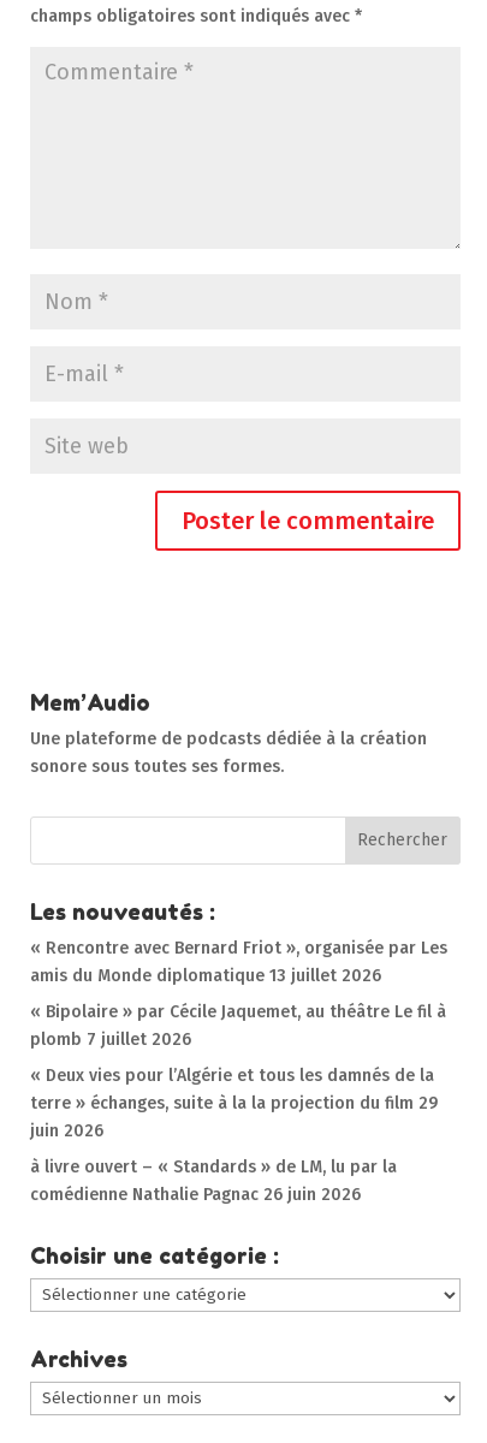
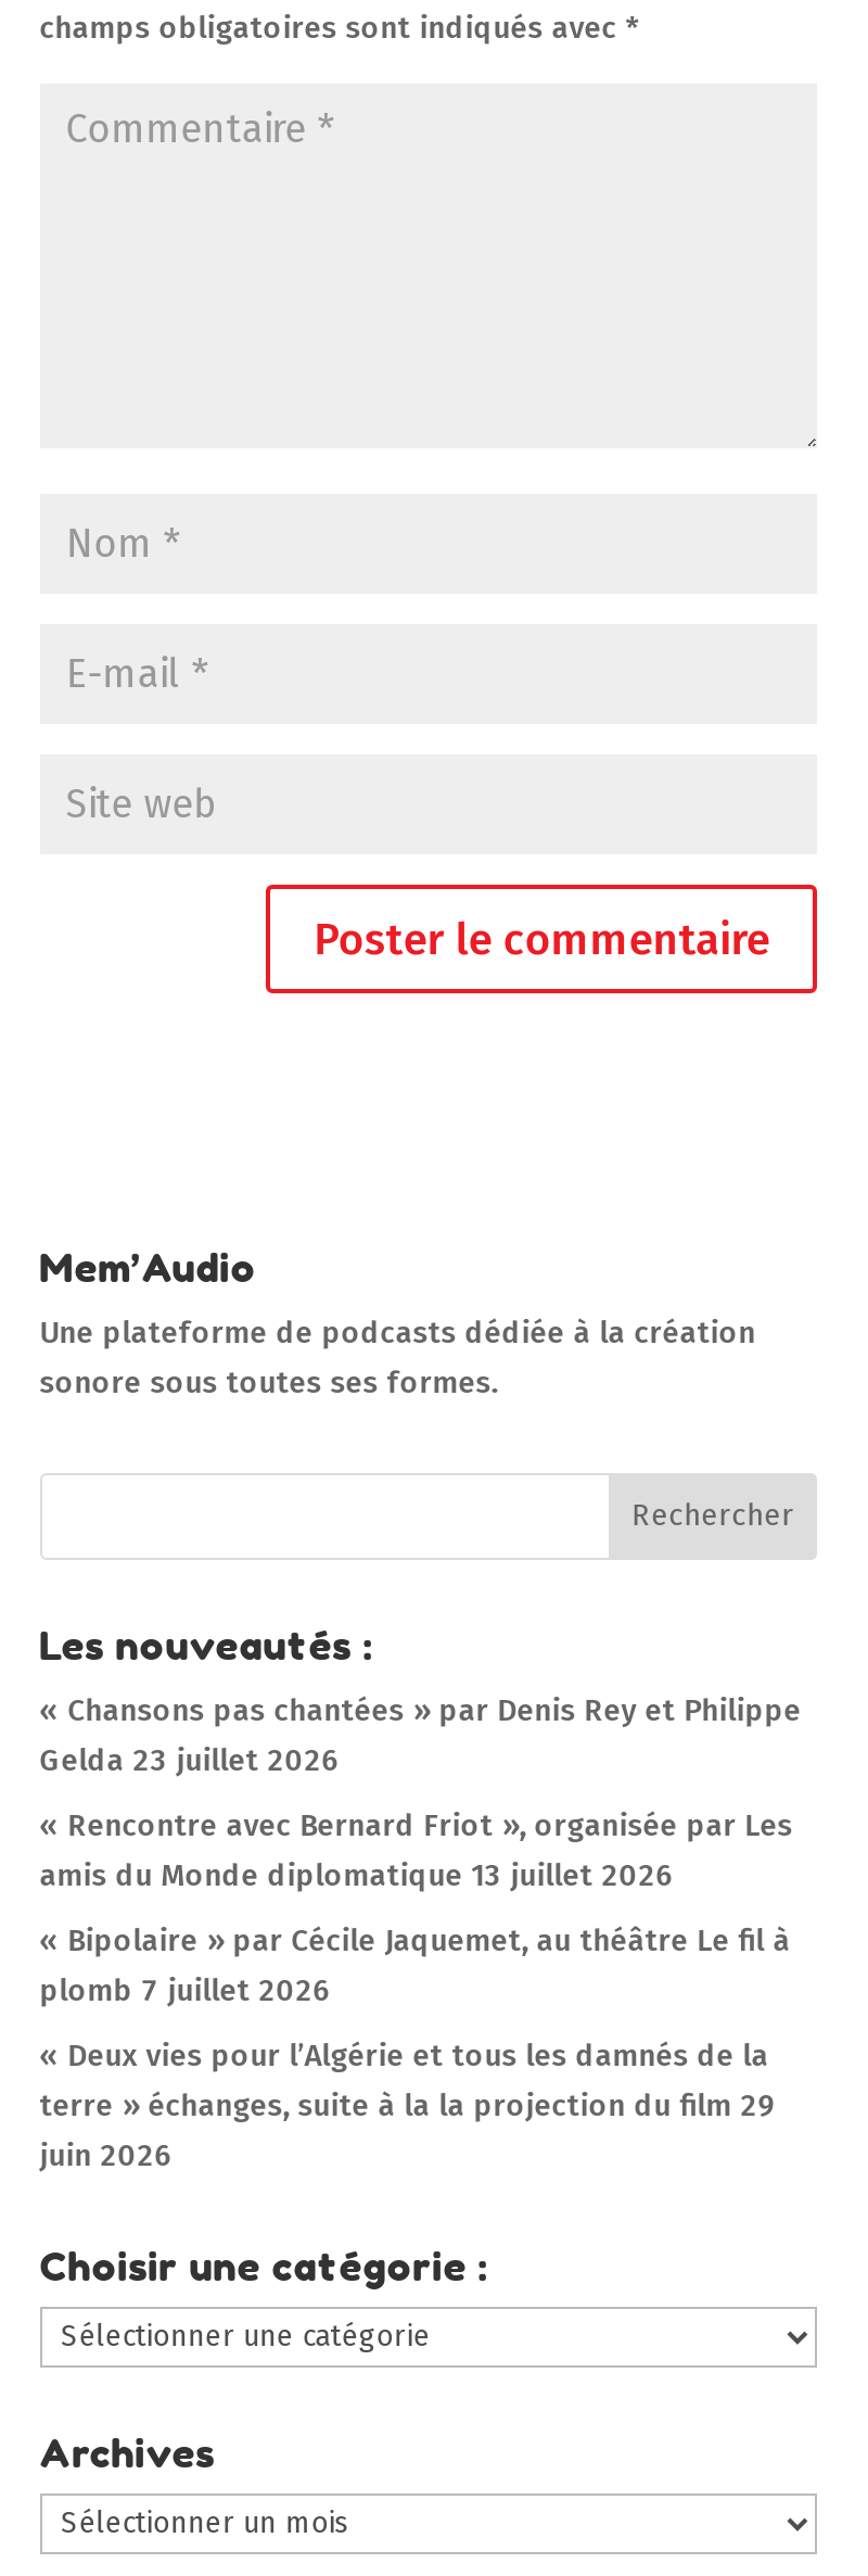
none -> [40,1692,801,1779] « Chansons pas chantées » par Denis Rey et Philippe | Gelda 23 juillet 2026
moved [30,938,447,1141] -> [40,1807,793,2174]: « Rencontre avec Bernard Friot », organisée par Les | amis du Monde diplomatique 13 juillet 2026 | « Bipolaire » par Cécile Jaquemet, au théâtre Le fil à | plomb 7 juillet 2026 | « Deux vies pour l’Algérie et tous les damnés de la | terre » échanges, suite à la la projection du film 29 | juin 2026
[30,1157,397,1205] à livre ouvert – « Standards » de LM, lu par la | comédienne Nathalie Pagnac 26 juin 2026 -> none

